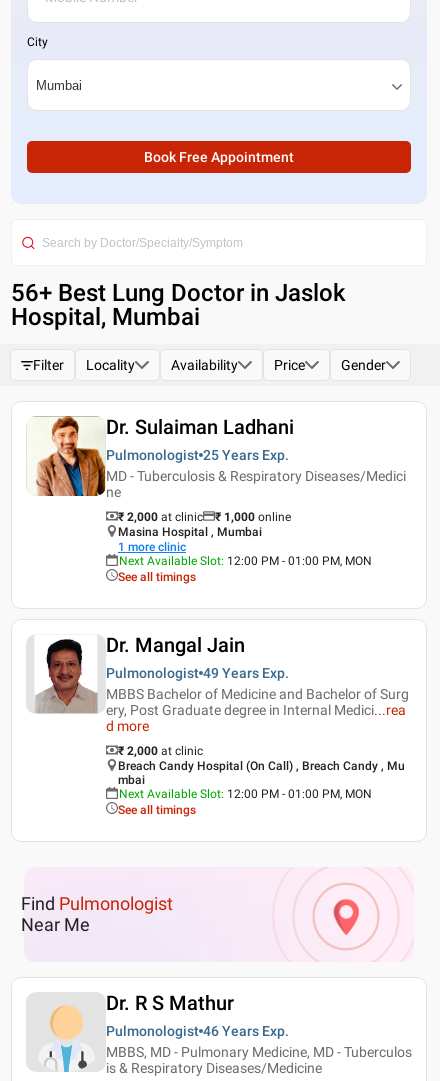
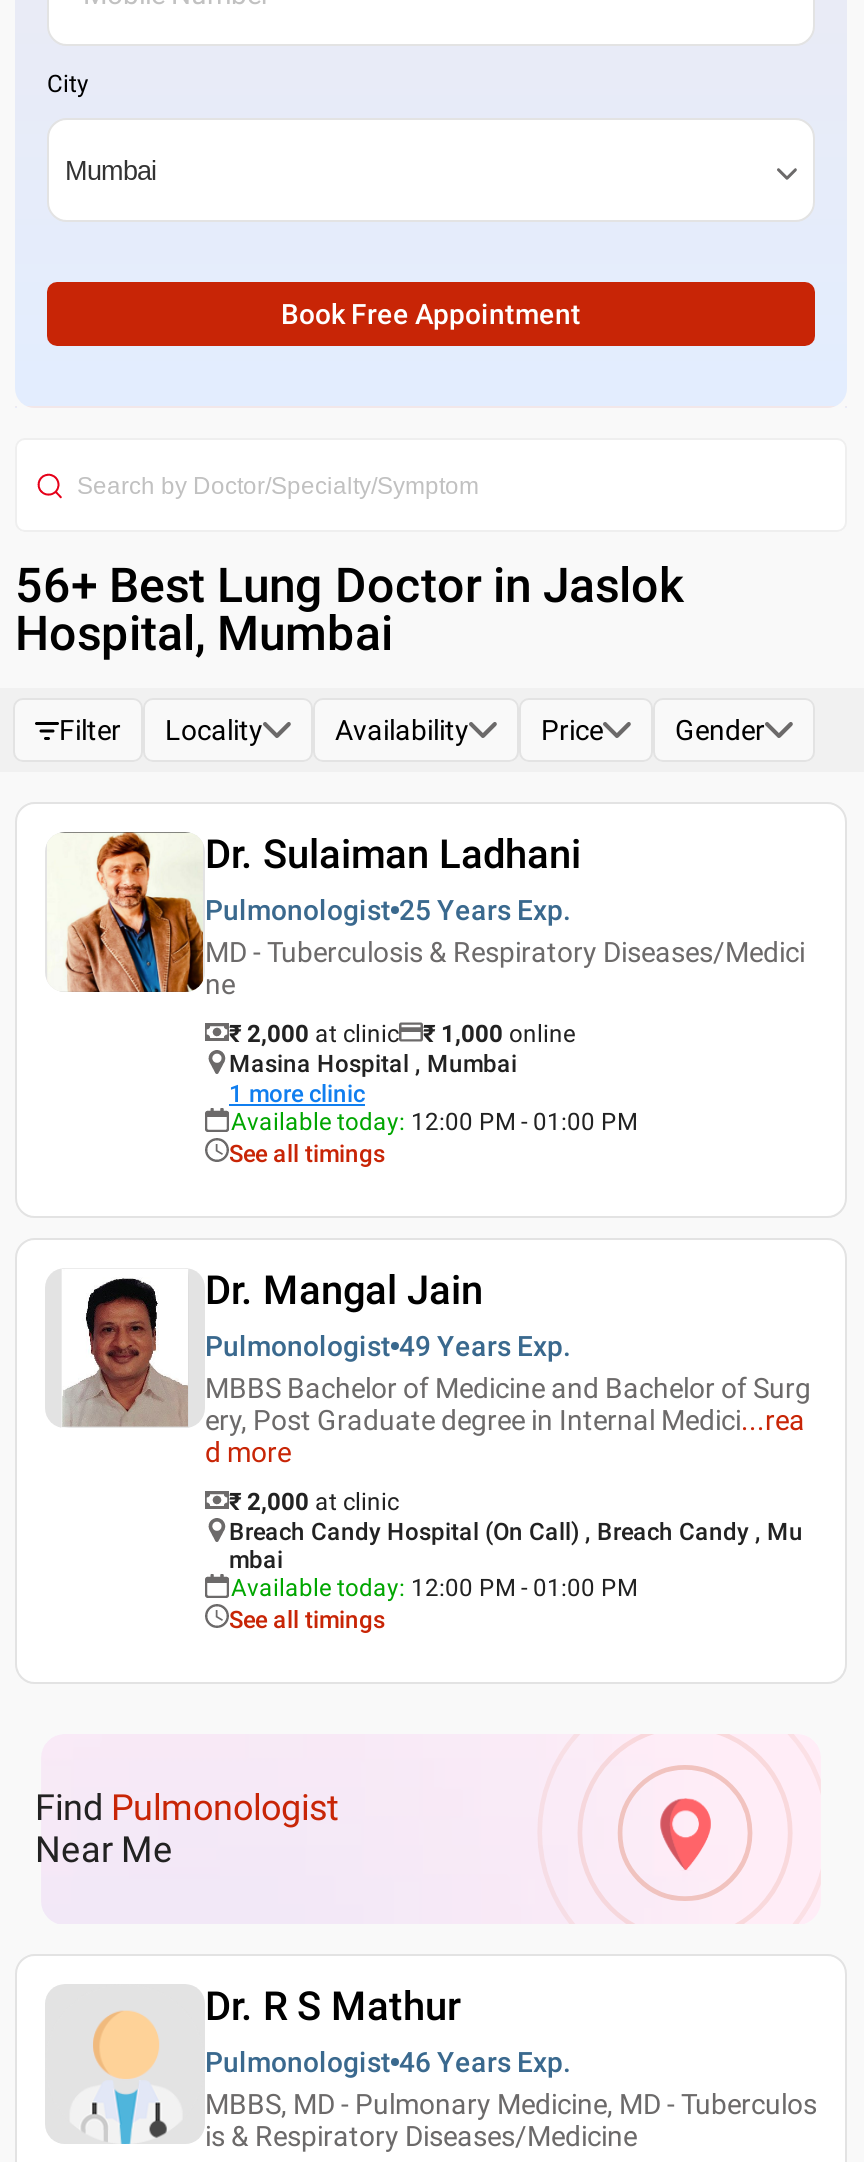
[119,554,372,568] Next Available Slot: 12:00 PM - 01:00 PM, MON -> [231,1108,637,1136] Available today: 12:00 PM - 01:00 PM
[119,787,372,801] Next Available Slot: 12:00 PM - 01:00 PM, MON -> [231,1574,637,1602] Available today: 12:00 PM - 01:00 PM

